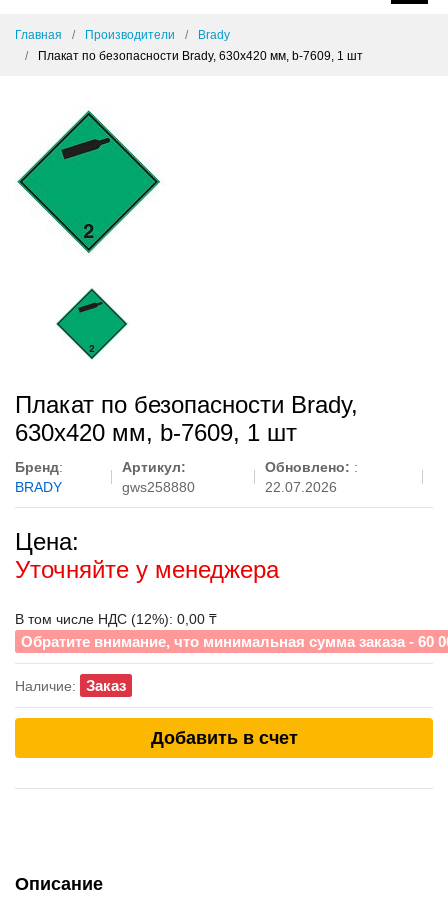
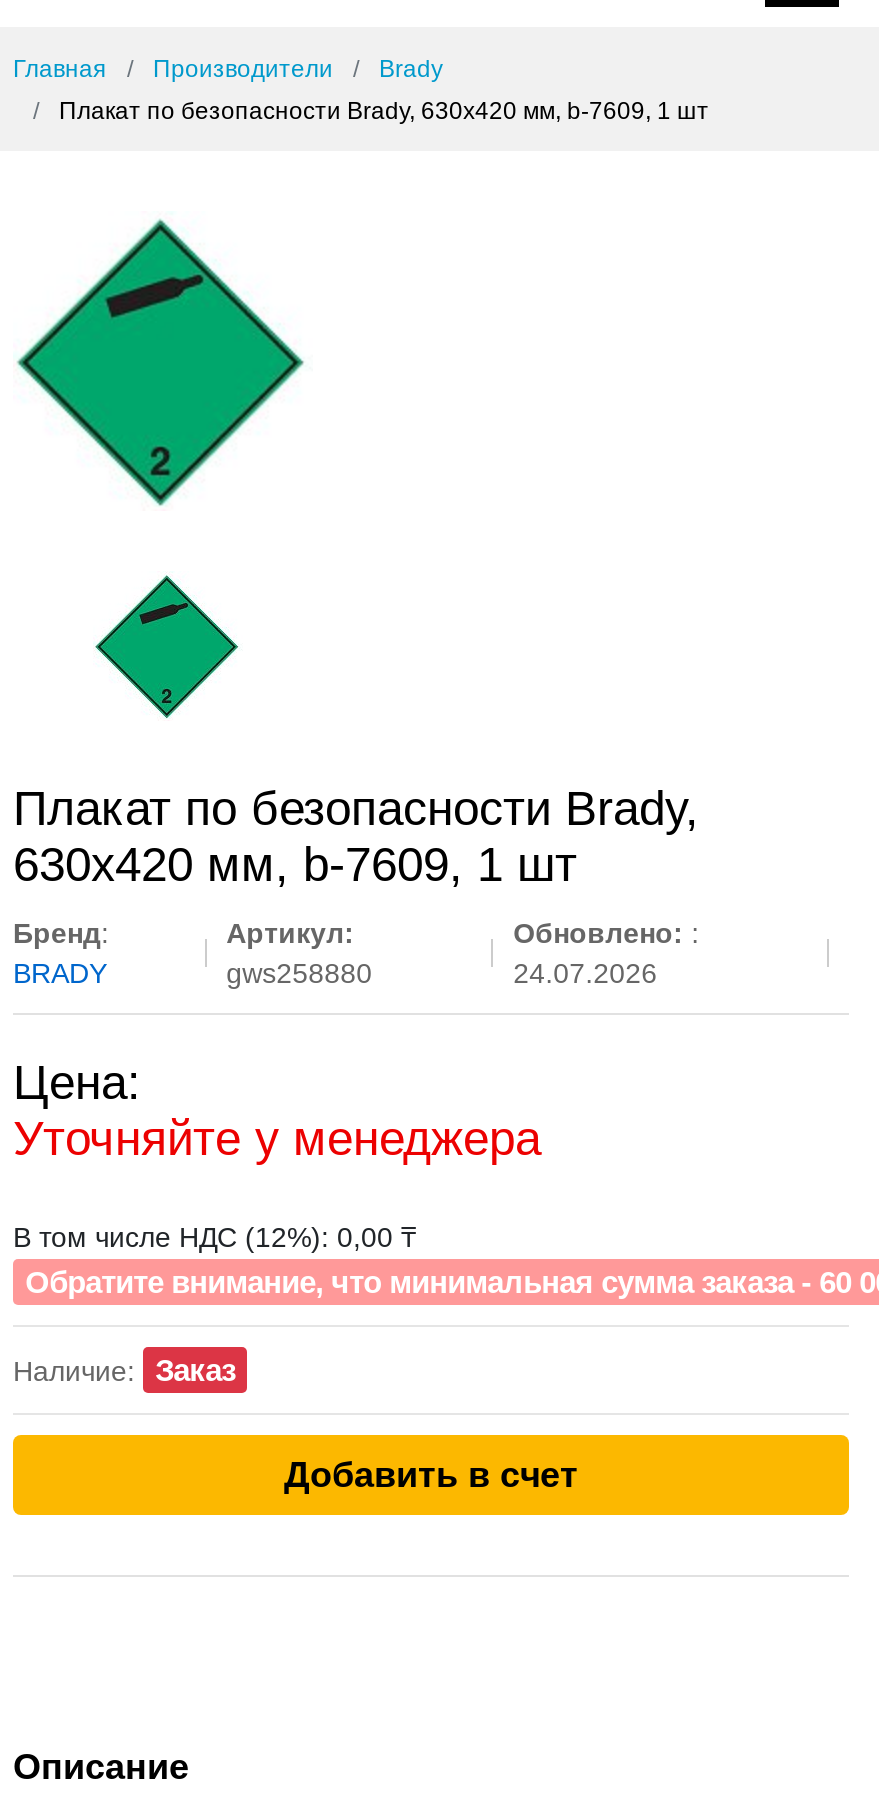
[265,479,337,495] 22.07.2026 -> [513,957,657,989] 24.07.2026

